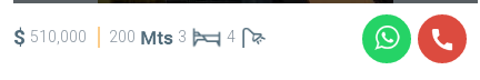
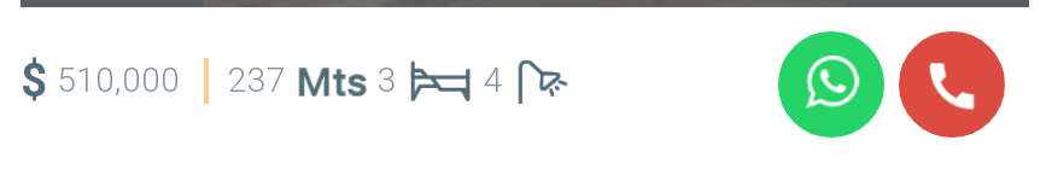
[13,24,136,50] $ 510,000 200 -> [21,53,286,109] $ 510,000 237

